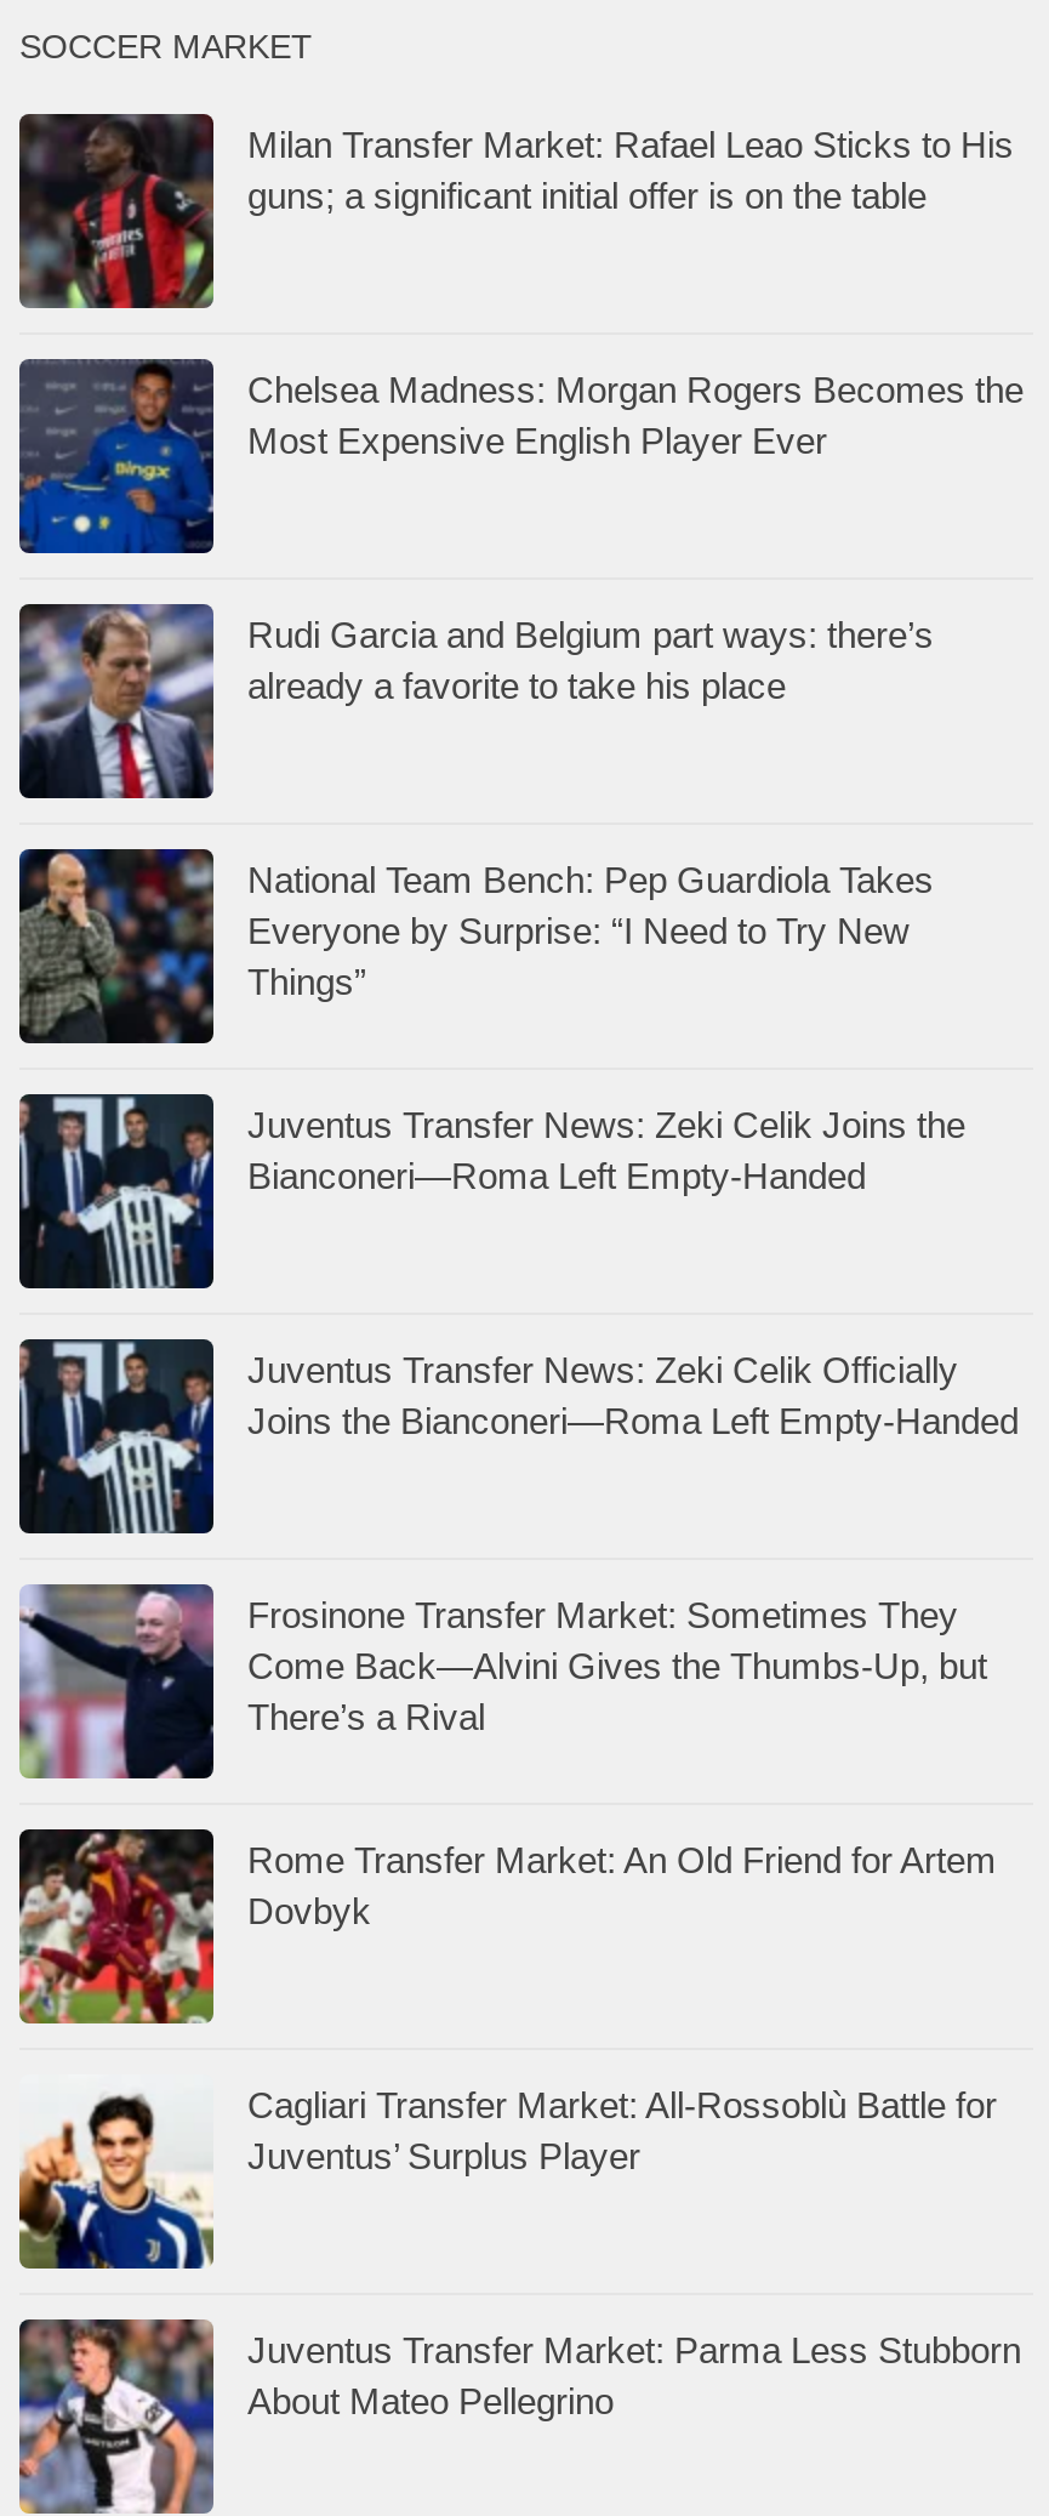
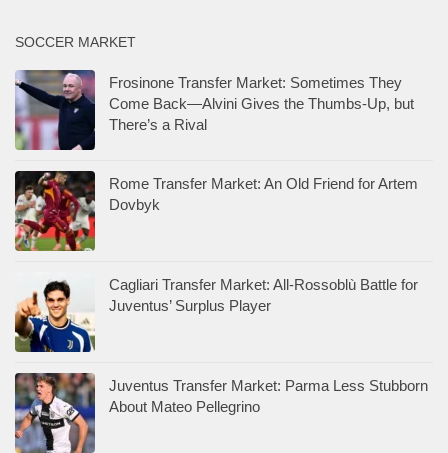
[17,112,1014,311] [image] | Milan Transfer Market: Rafael Leao Sticks to His | guns; a significant initial offer is on the table -> none
[17,359,1024,556] [image] | Chelsea Madness: Morgan Rogers Becomes the | Most Expensive English Player Ever -> none
[17,602,934,801] [image] | Rudi Garcia and Belgium part ways: there’s | already a favorite to take his place -> none
[17,847,965,1198] [image] | National Team Bench: Pep Guardiola Takes | Everyone by Surprise: “I Need to Try New | Things” | Juventus Transfer News: Zeki Celik Joins the | Bianconeri—Roma Left Empty-Handed -> none
[17,1092,1019,1443] [image] | Juventus Transfer News: Zeki Celik Officially | Joins the Bianconeri—Roma Left Empty-Handed -> none
[17,1337,216,1536] [image] -> none

